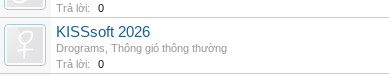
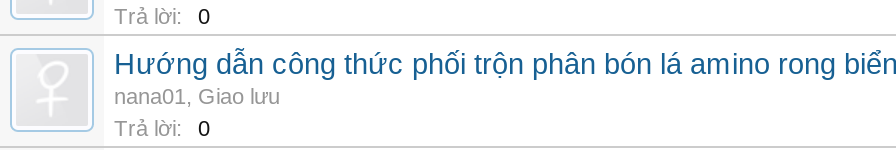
[56,24,227,54] KISSsoft 2026 | Drograms, Thông gió thông thường -> [114,48,896,108] Hướng dẫn công thức phối trộn phân bón lá amino rong biển | nana01, Giao lưu

